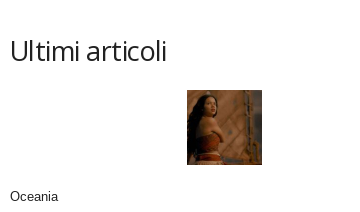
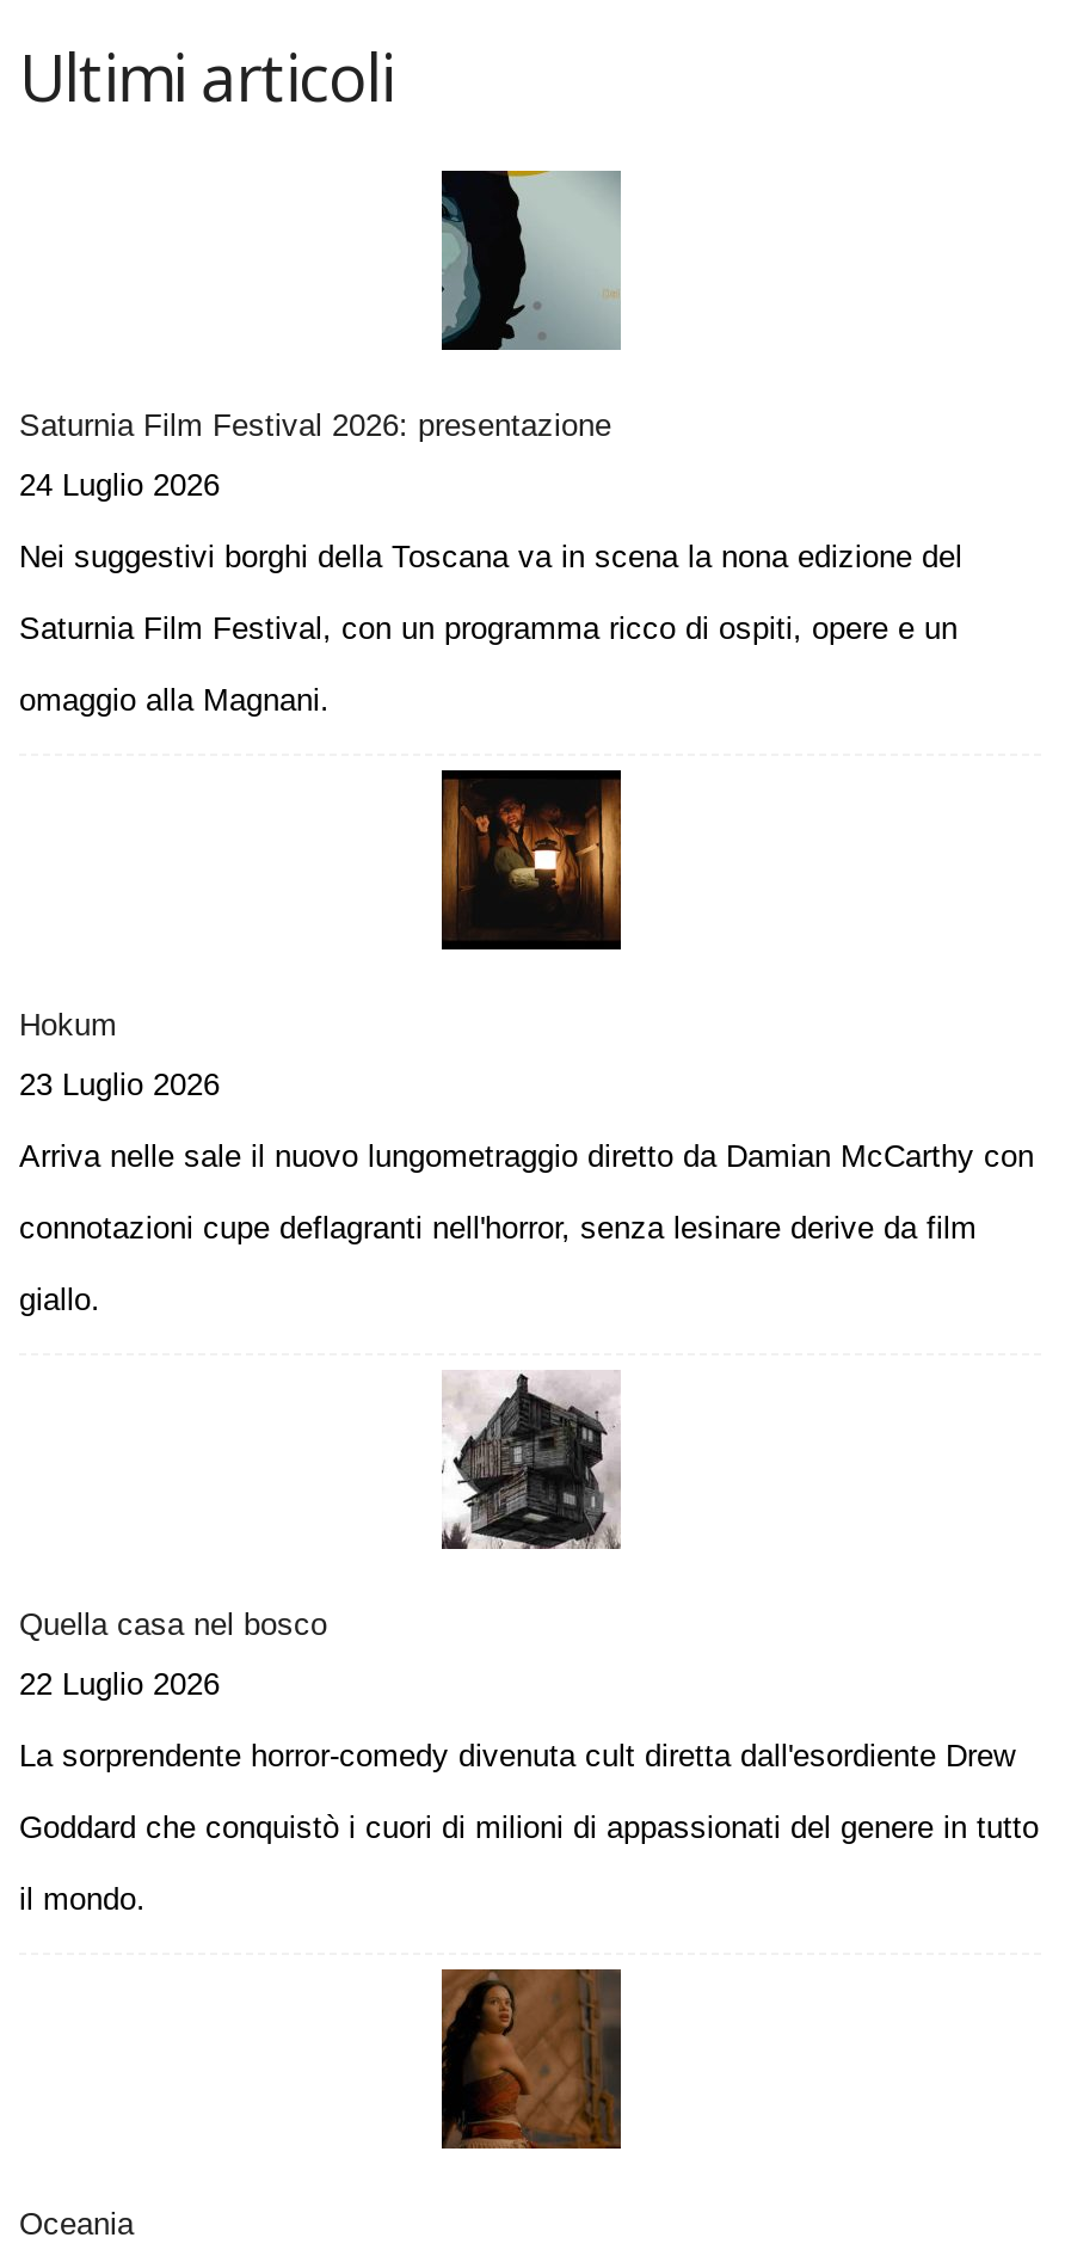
none -> [19,168,962,718] [image] | Saturnia Film Festival 2026: presentazione | 24 Luglio 2026 | Nei suggestivi borghi della Toscana va in scena la nona edizione del | Saturnia Film Festival, con un programma ricco di ospiti, opere e un | omaggio alla Magnani.
none -> [19,768,1034,1317] [image] | Hokum | 23 Luglio 2026 | Arriva nelle sale il nuovo lungometraggio diretto da Damian McCarthy con | connotazioni cupe deflagranti nell'horror, senza lesinare derive da film | giallo.
none -> [19,1370,1039,1917] [image] | Quella casa nel bosco | 22 Luglio 2026 | La sorprendente horror-comedy divenuta cult diretta dall'esordiente Drew | Goddard che conquistò i cuori di milioni di appassionati del genere in tutto | il mondo.

